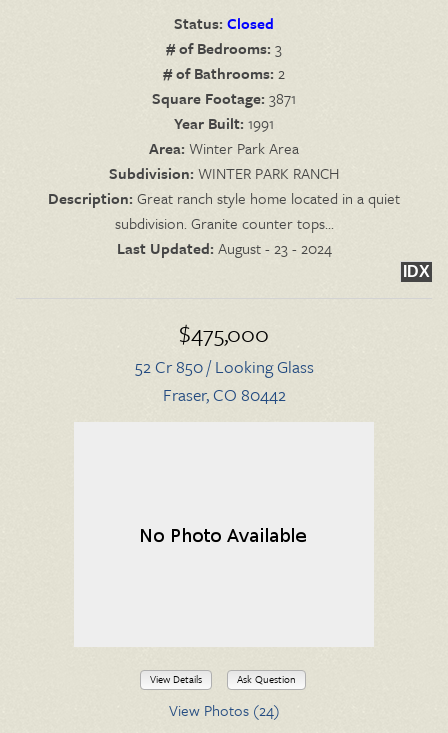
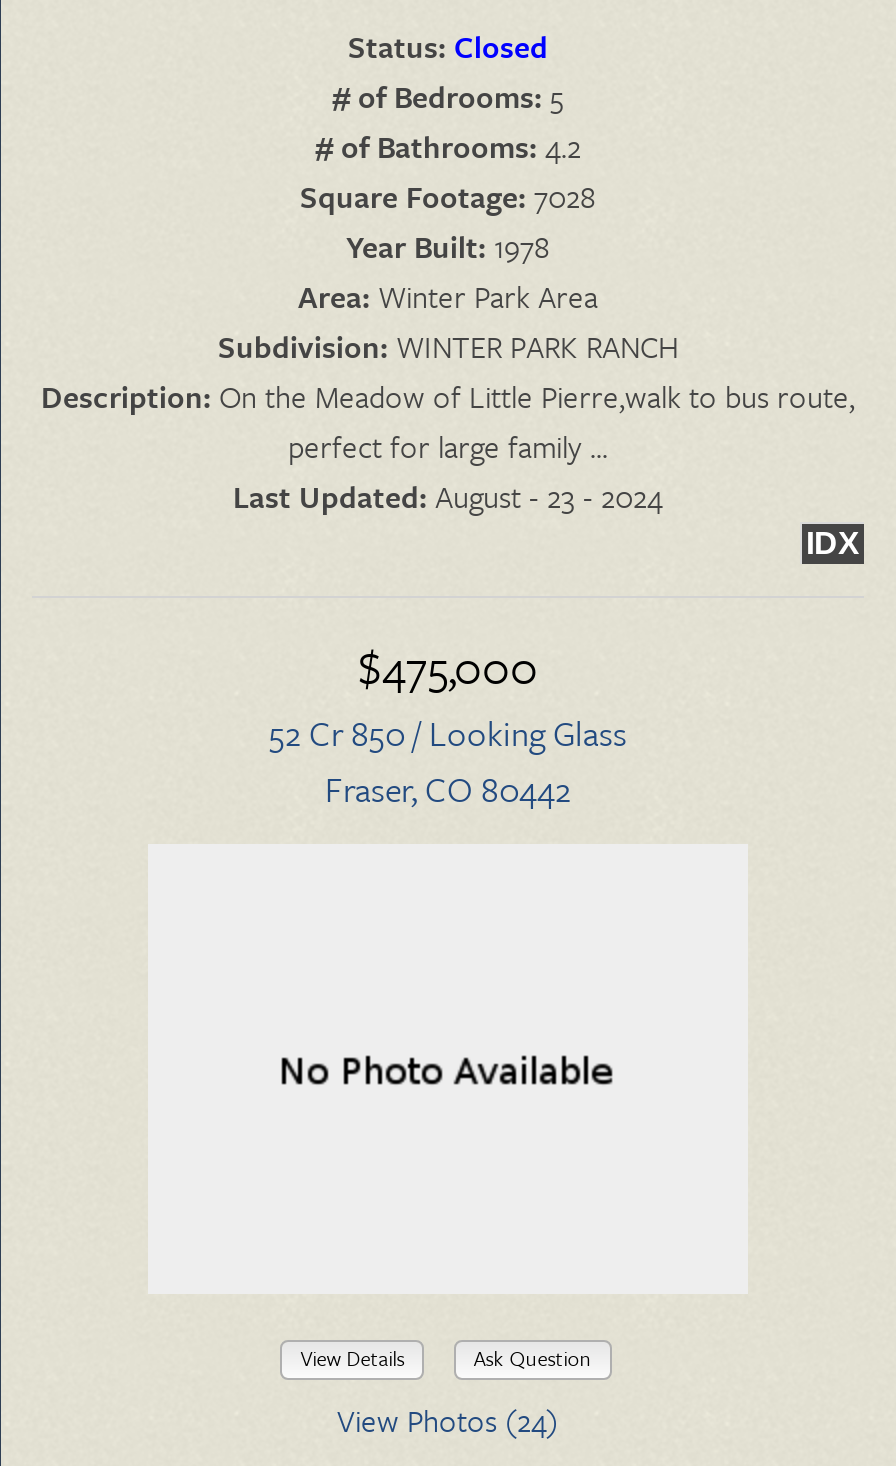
[166,37,282,59] # of Bedrooms: 3 -> [332,74,564,118] # of Bedrooms: 5
[163,62,285,84] # of Bathrooms: 2 -> [315,124,581,168] # of Bathrooms: 4.2
[152,87,296,109] Square Footage: 3871 -> [300,174,596,218] Square Footage: 7028
[174,112,274,134] Year Built: 1991 -> [346,224,550,268] Year Built: 1978
[48,187,400,234] Description: Great ranch style home located in a quiet | subdivision. Granite counter tops... -> [41,374,855,468] Description: On the Meadow of Little Pierre,walk to bus route, | perfect for large family ...

